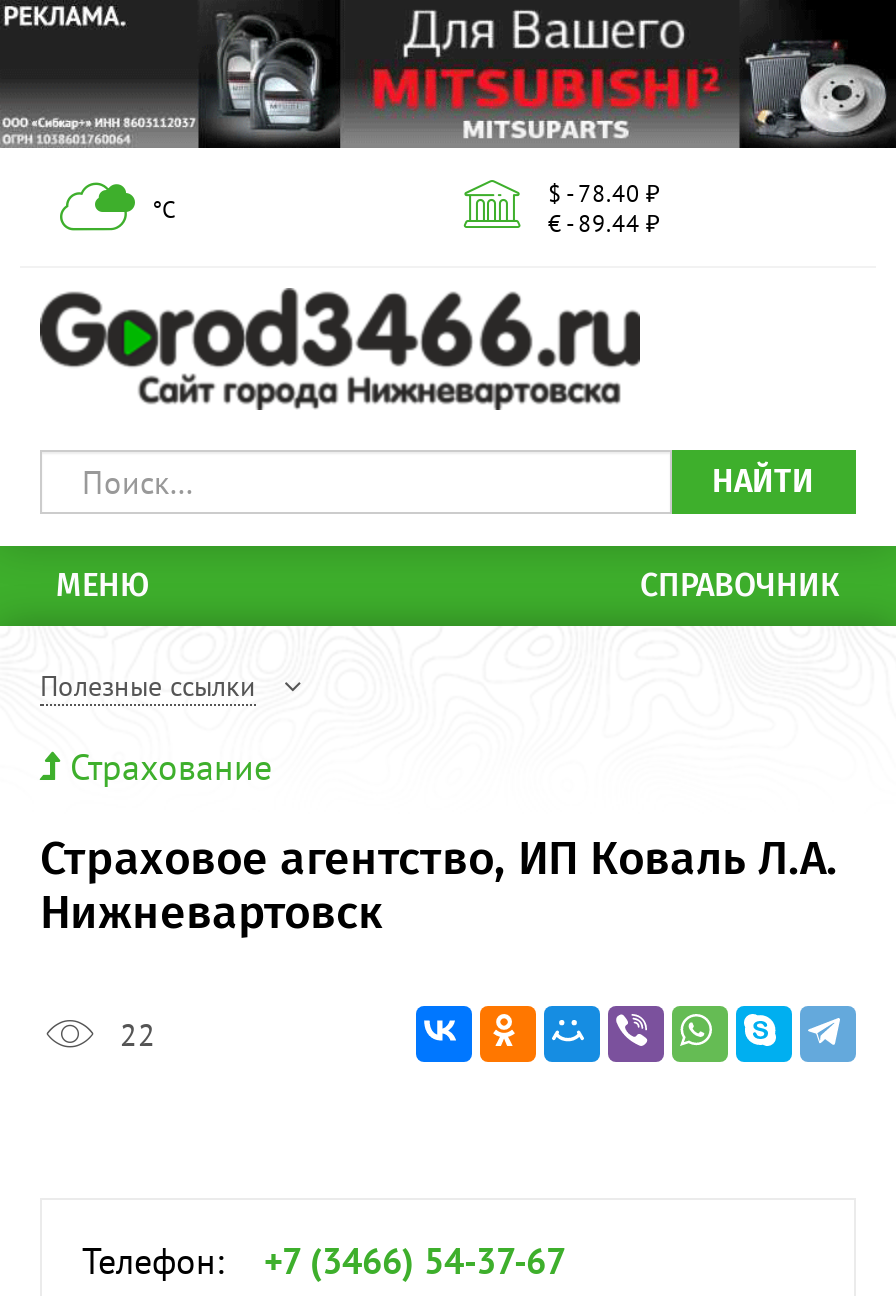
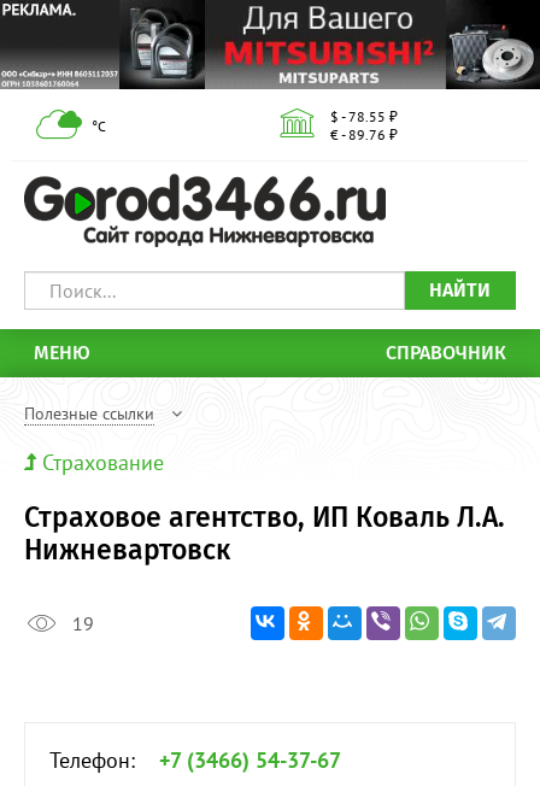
[548,178,660,208] $ - 78.40 ₽ -> [330,107,398,125] $ - 78.55 ₽
[548,208,660,238] € - 89.44 ₽ -> [330,125,398,143] € - 89.76 ₽
[120,1014,156,1054] 22 -> [72,611,94,635] 19

